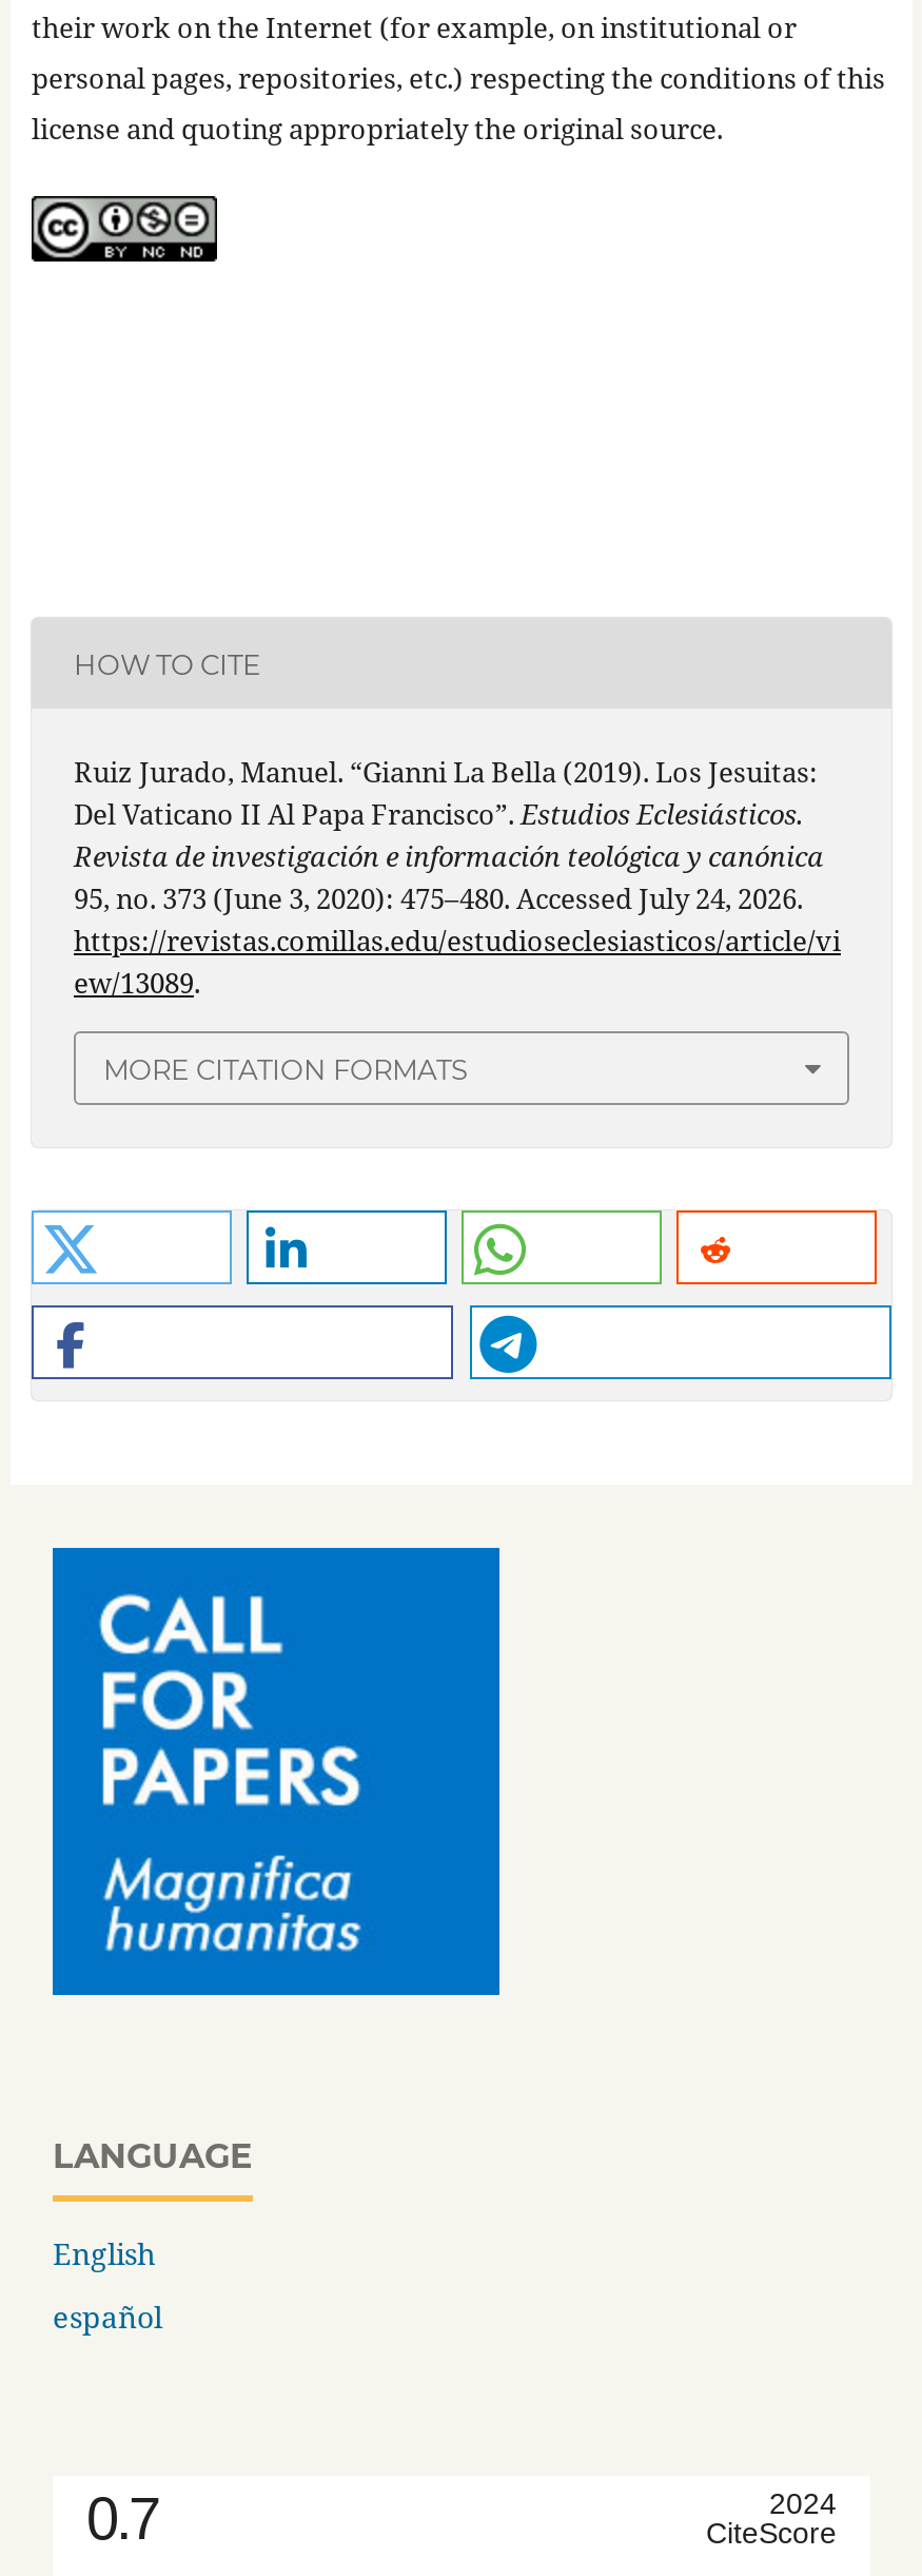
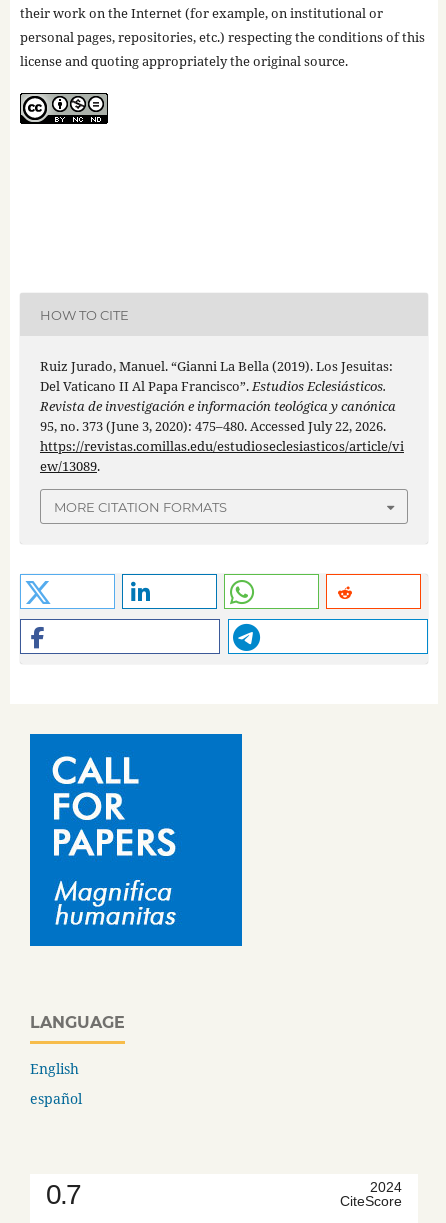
[74,880,803,918] 95, no. 373 (June 3, 2020): 475–480. Accessed July 24, 2026. -> [40,417,386,435] 95, no. 373 (June 3, 2020): 475–480. Accessed July 22, 2026.

